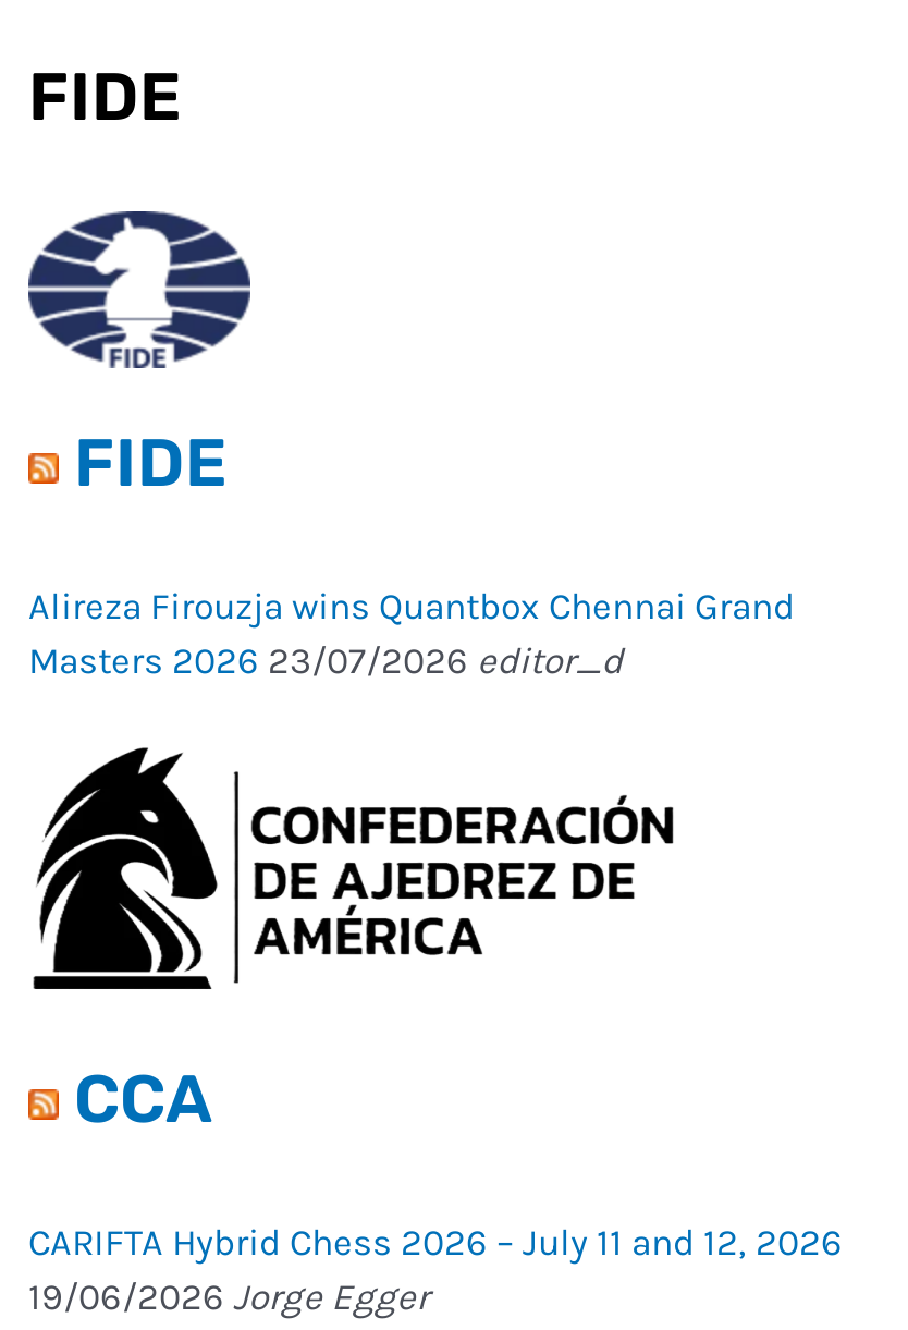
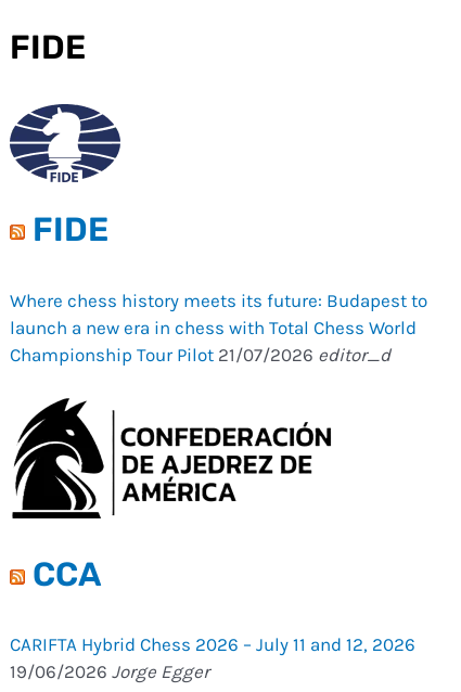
[28,584,795,682] Alireza Firouzja wins Quantbox Chennai Grand | Masters 2026 23/07/2026 editor_d -> [10,290,427,366] Where chess history meets its future: Budapest to | launch a new era in chess with Total Chess World | Championship Tour Pilot 21/07/2026 editor_d

